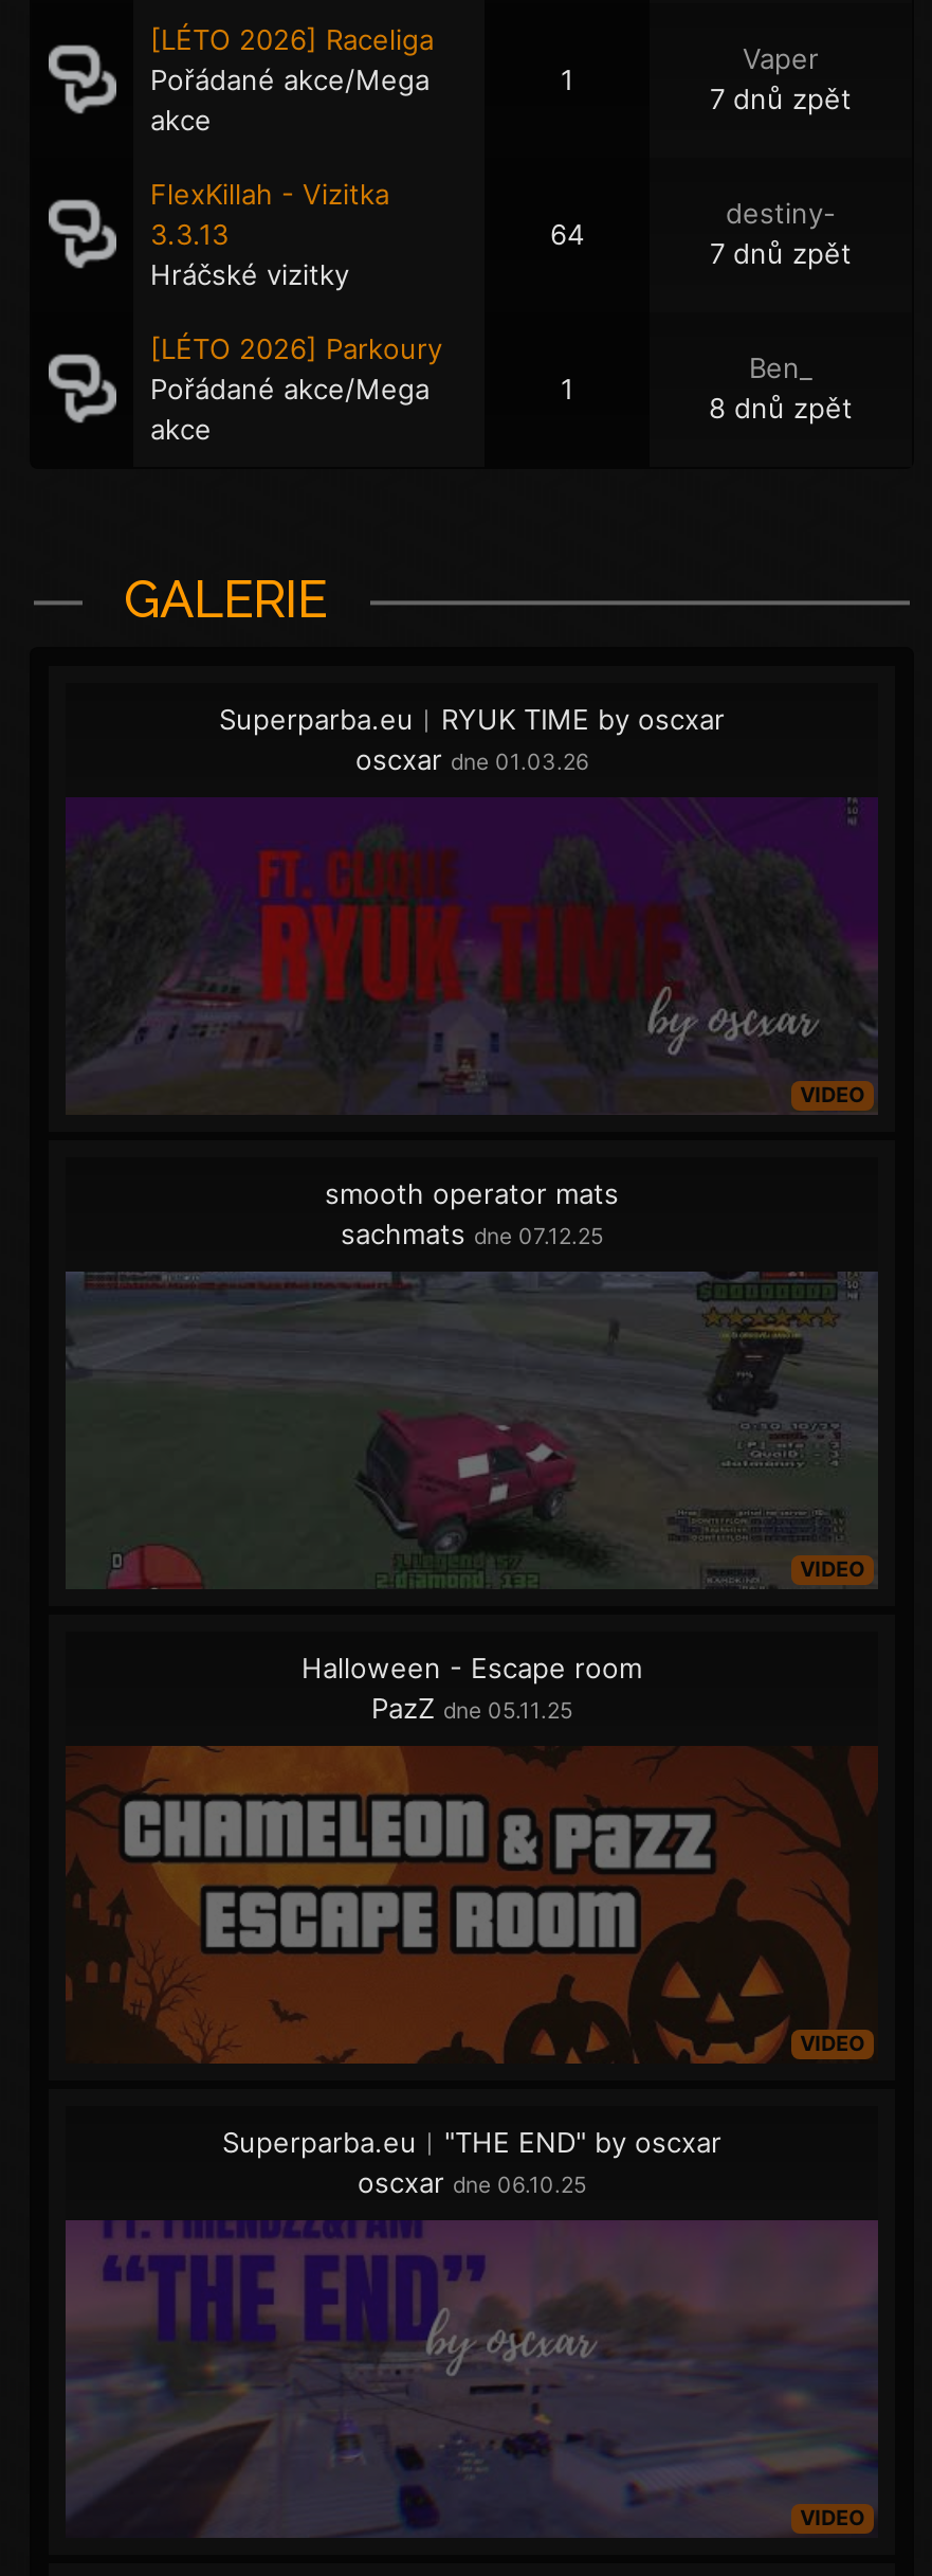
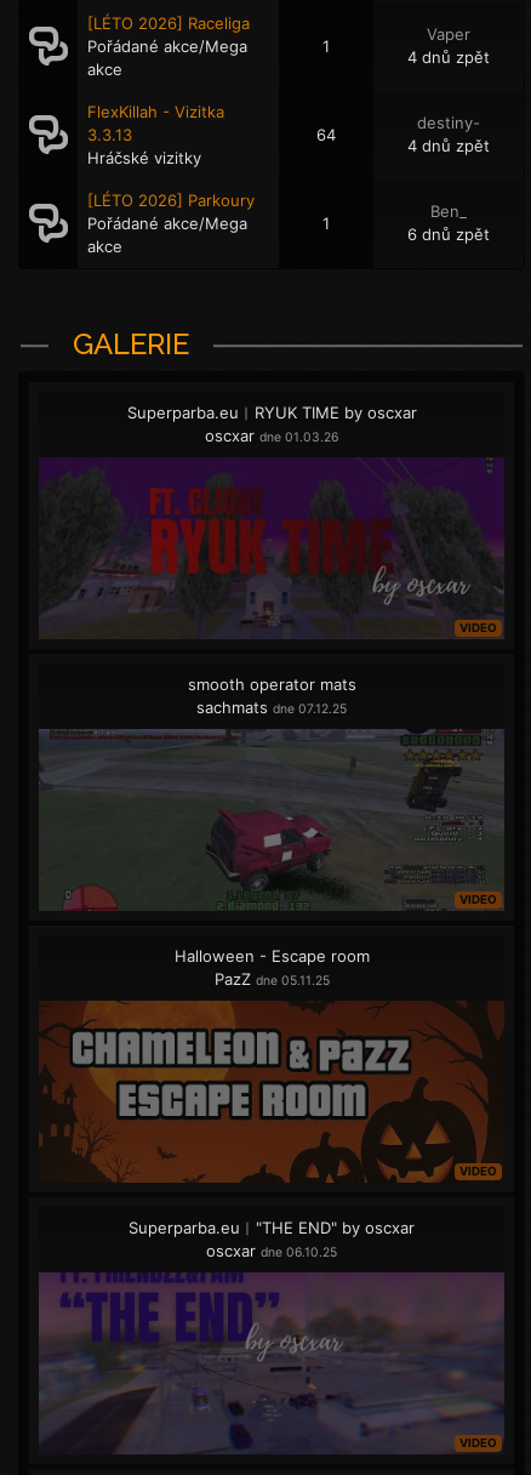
[710,81,852,115] 7 dnů zpět -> [407,47,490,66] 4 dnů zpět
[710,235,852,269] 7 dnů zpět -> [407,135,490,155] 4 dnů zpět
[709,390,853,424] 8 dnů zpět -> [407,224,490,243] 6 dnů zpět

